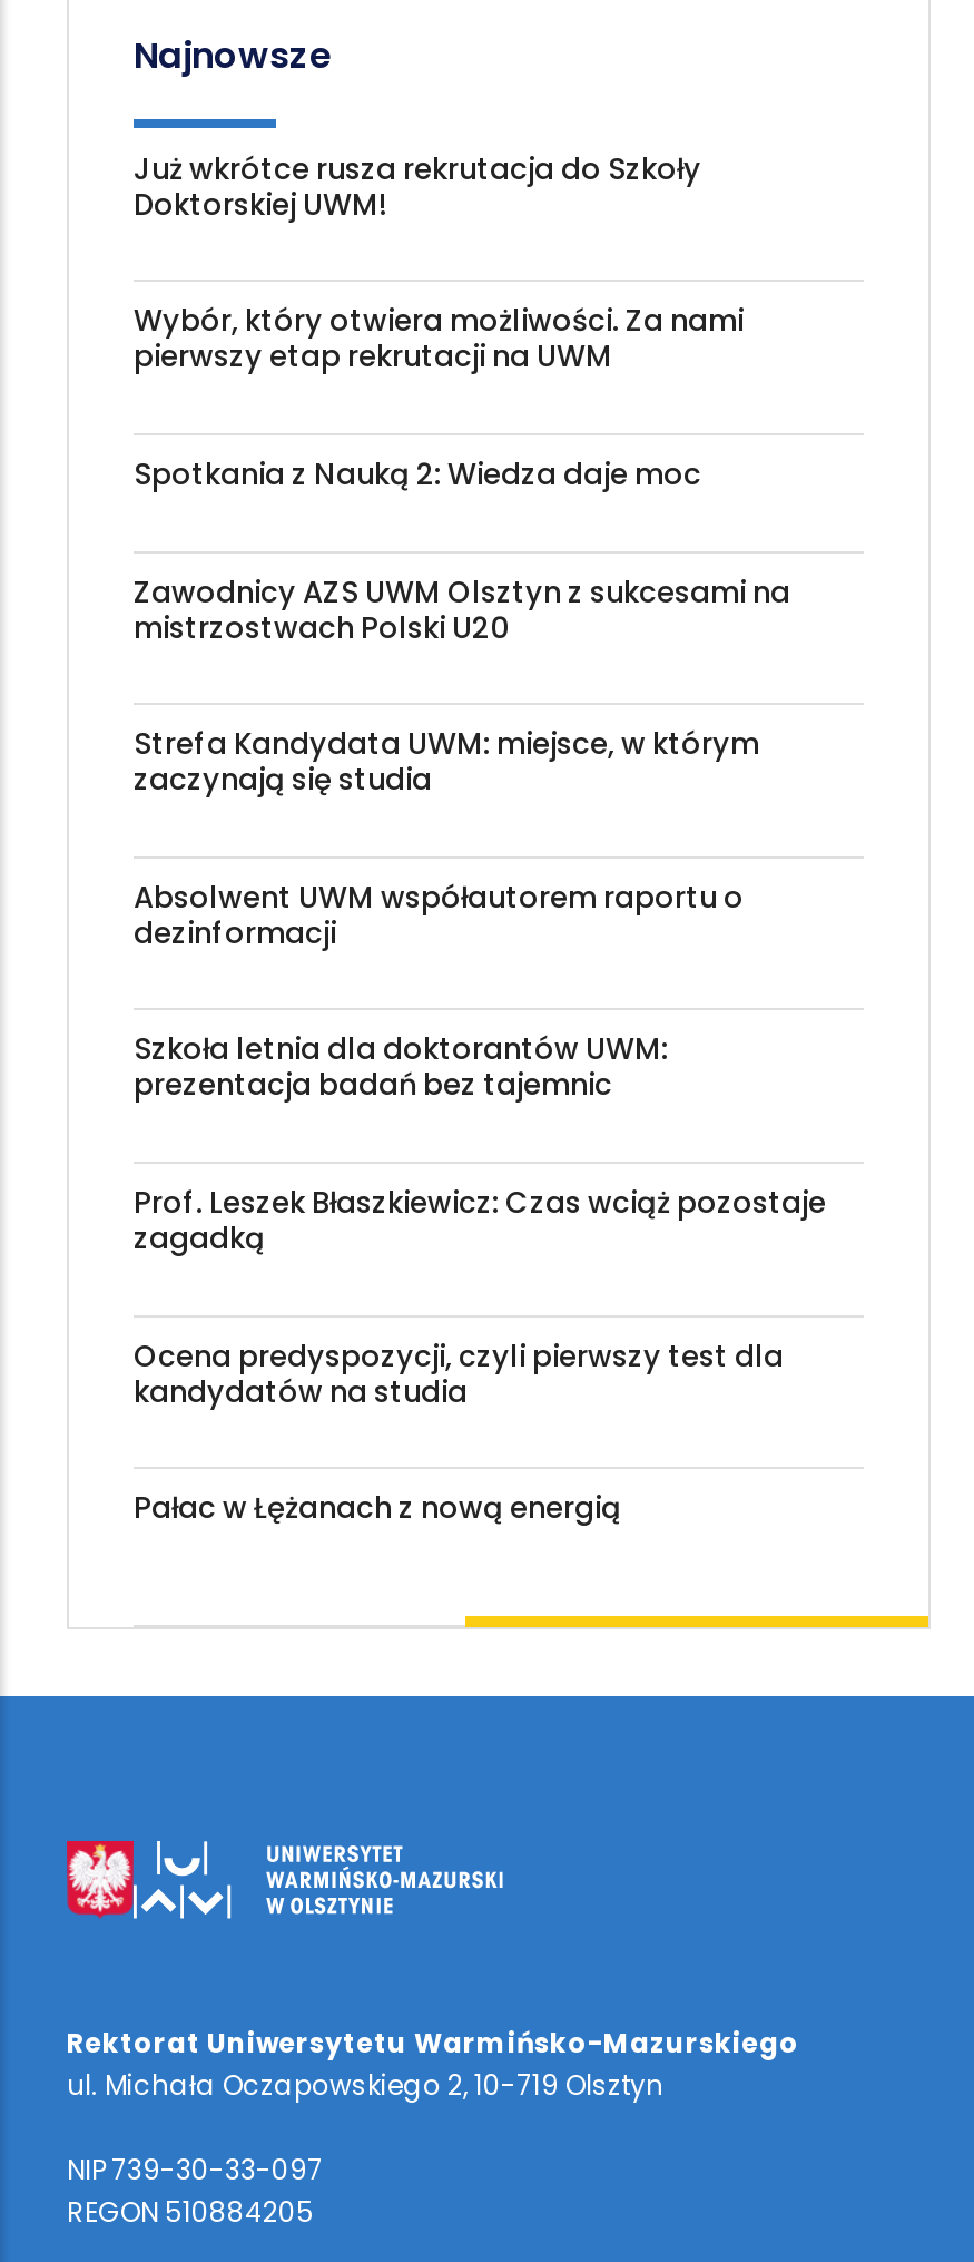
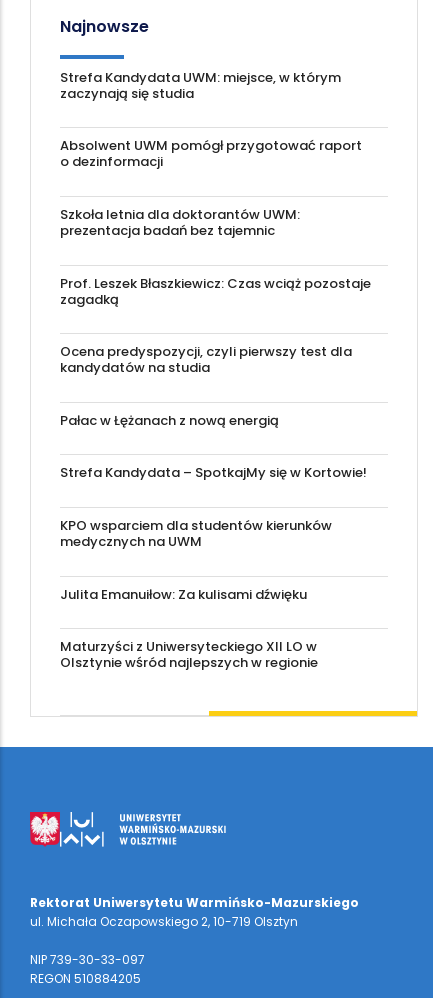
[134,148,790,648] Już wkrótce rusza rekrutacja do Szkoły | Doktorskiej UWM! | Wybór, który otwiera możliwości. Za nami | pierwszy etap rekrutacji na UWM | Spotkania z Nauką 2: Wiedza daje moc | Zawodnicy AZS UWM Olsztyn z sukcesami na | mistrzostwach Polski U20 -> none
moved [134,723,759,801] -> [60,68,341,103]: Strefa Kandydata UWM: miejsce, w którym | zaczynają się studia
[134,876,744,954] Absolwent UWM współautorem raportu o | dezinformacji -> [60,136,362,171] Absolwent UWM pomógł przygotować raport | o dezinformacji
moved [134,1029,826,1529] -> [60,205,371,430]: Szkoła letnia dla doktorantów UWM: | prezentacja badań bez tajemnic | Prof. Leszek Błaszkiewicz: Czas wciąż pozostaje | zagadką | Ocena predyspozycji, czyli pierwszy test dla | kandydatów na studia | Pałac w Łężanach z nową energią
none -> [60,463,367,672] Strefa Kandydata – SpotkajMy się w Kortowie! | KPO wsparciem dla studentów kierunków | medycznych na UWM | Julita Emanuiłow: Za kulisami dźwięku | Maturzyści z Uniwersyteckiego XII LO w | Olsztynie wśród najlepszych w regionie

